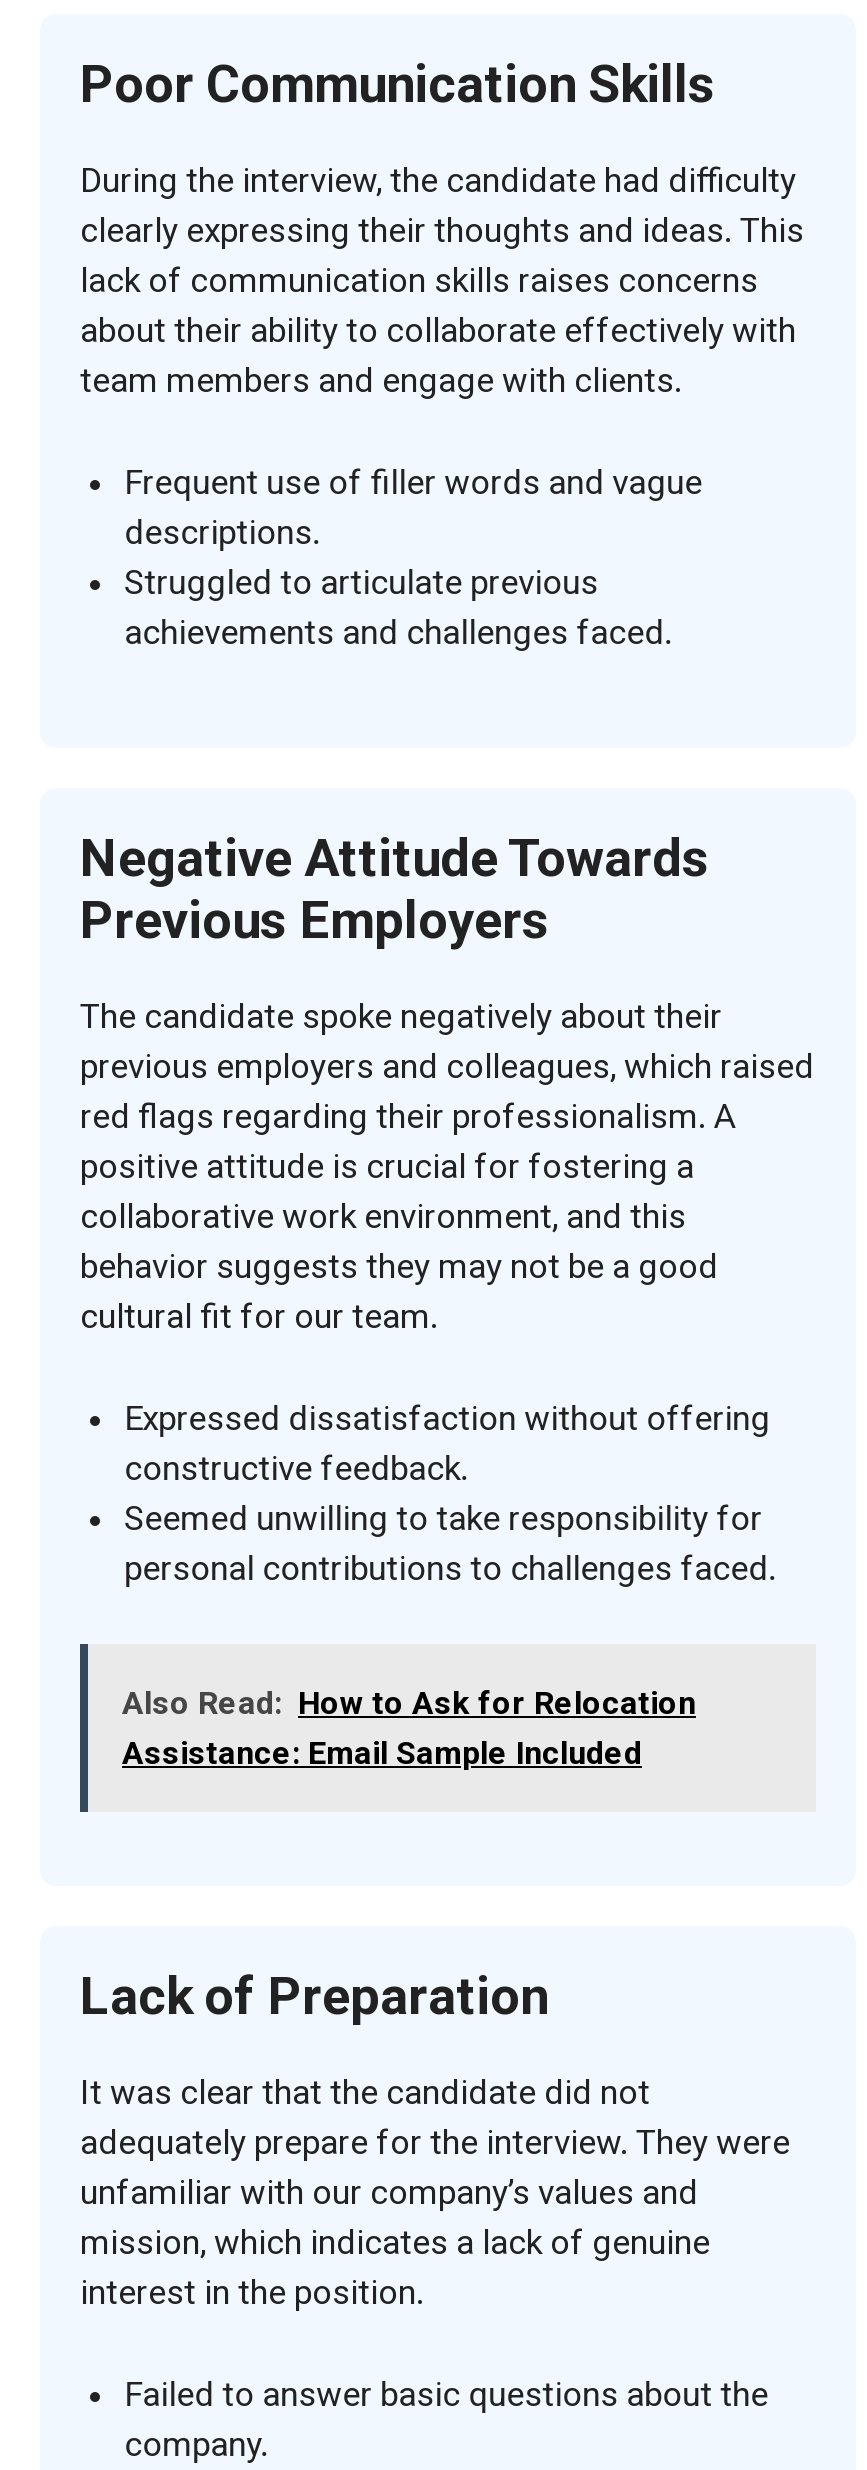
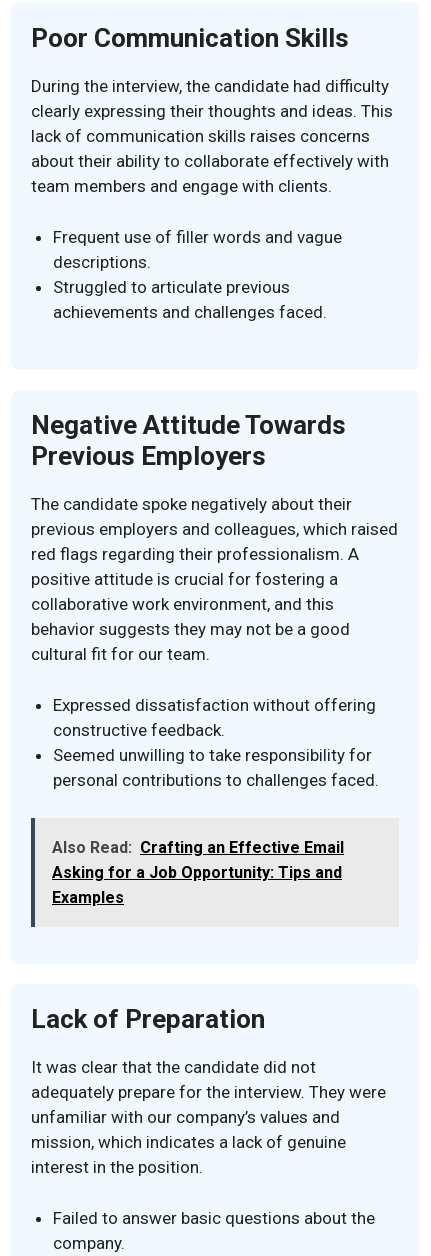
[122,1684,696,1772] Also Read: How to Ask for Relocation | Assistance: Email Sample Included -> [52,838,344,907] Also Read: Crafting an Effective Email | Asking for a Job Opportunity: Tips and | Examples

